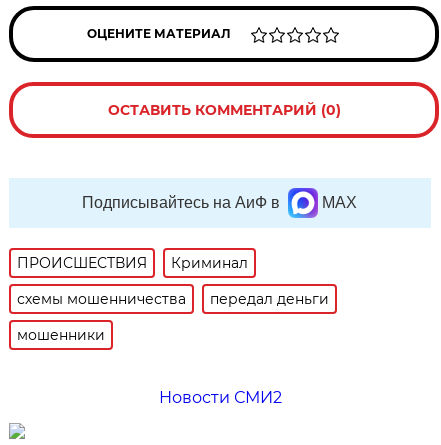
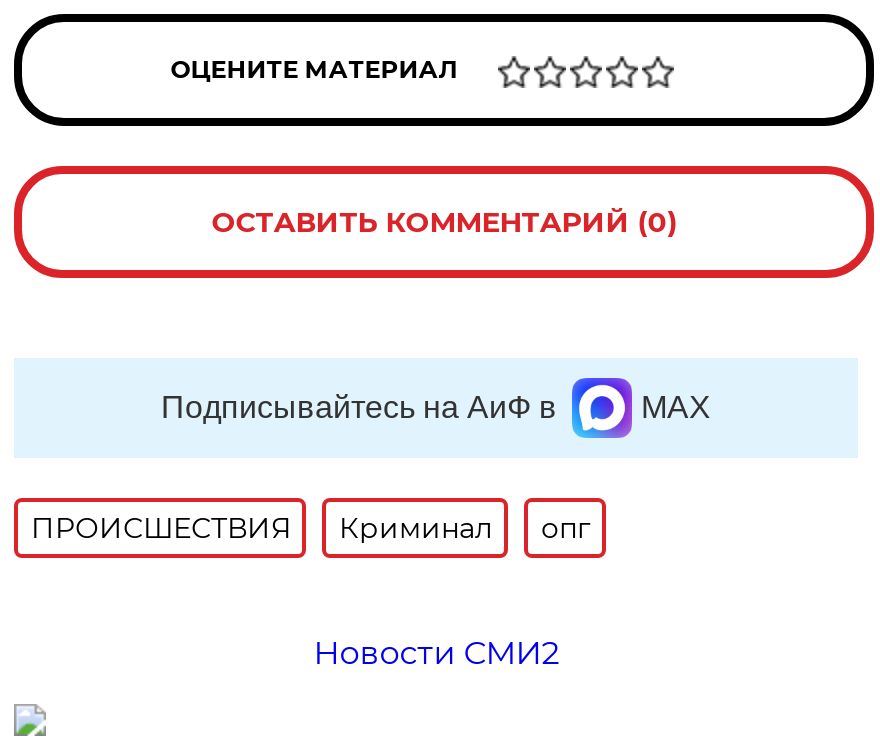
[17,290,329,344] схемы мошенничества | передал деньги | мошенники -> [541,510,591,546] опг

